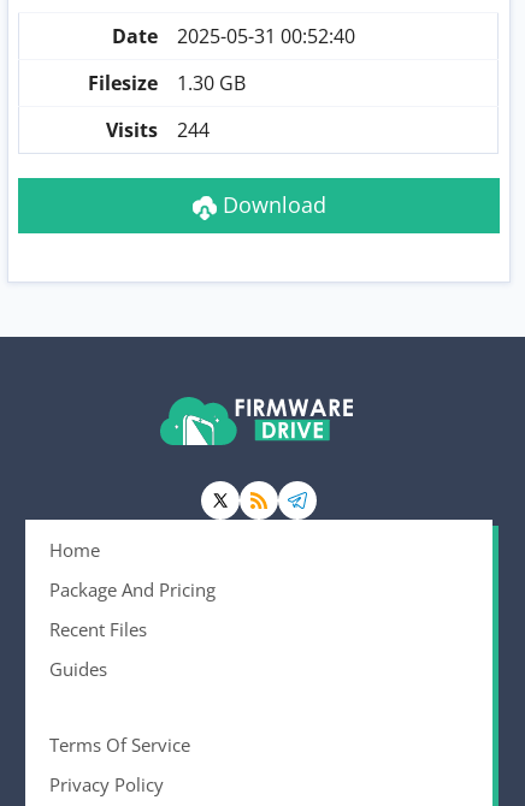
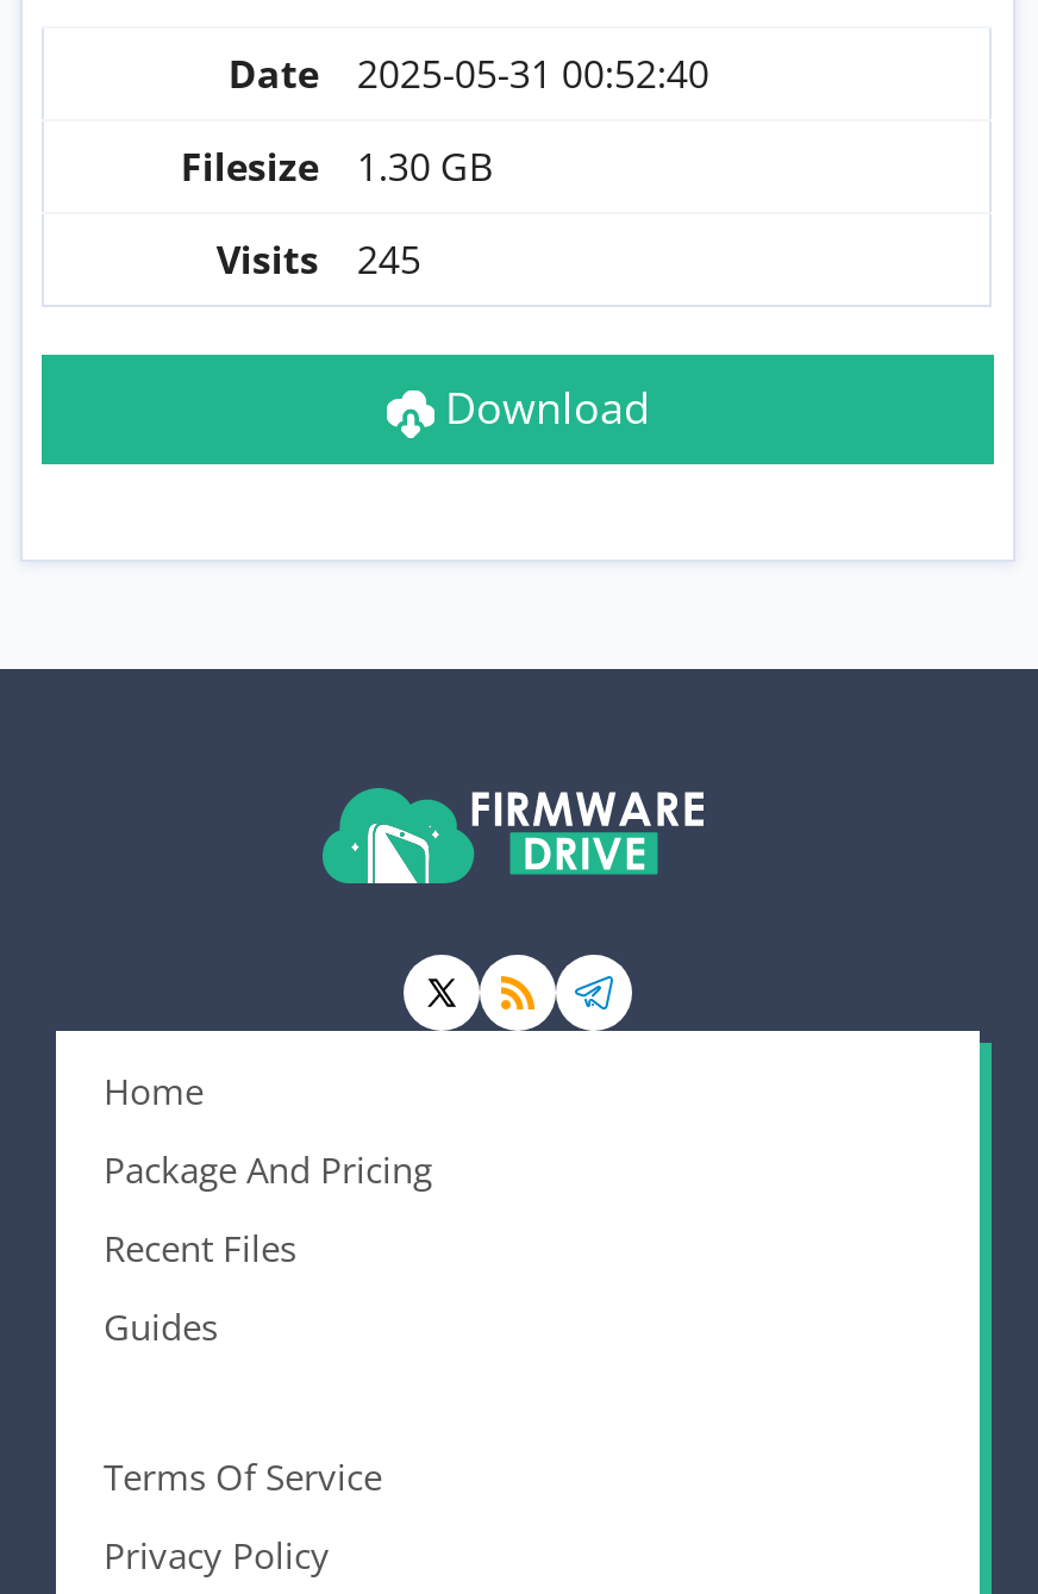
[106,117,210,144] Visits 244 -> [216,234,421,287] Visits 245

